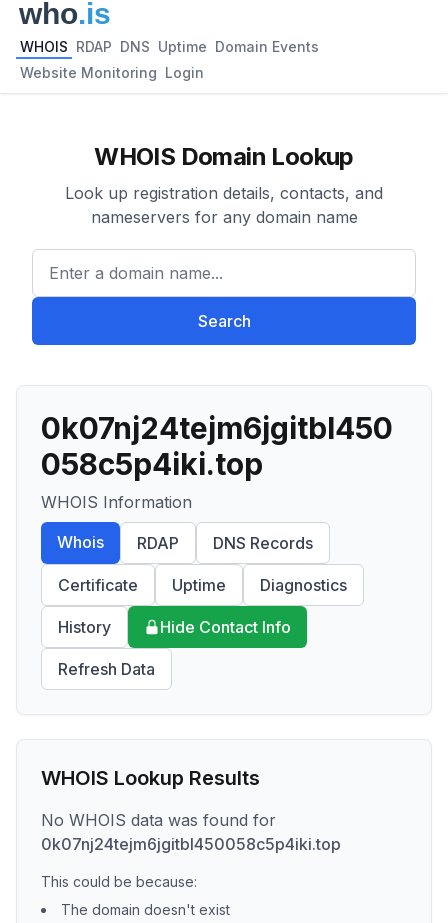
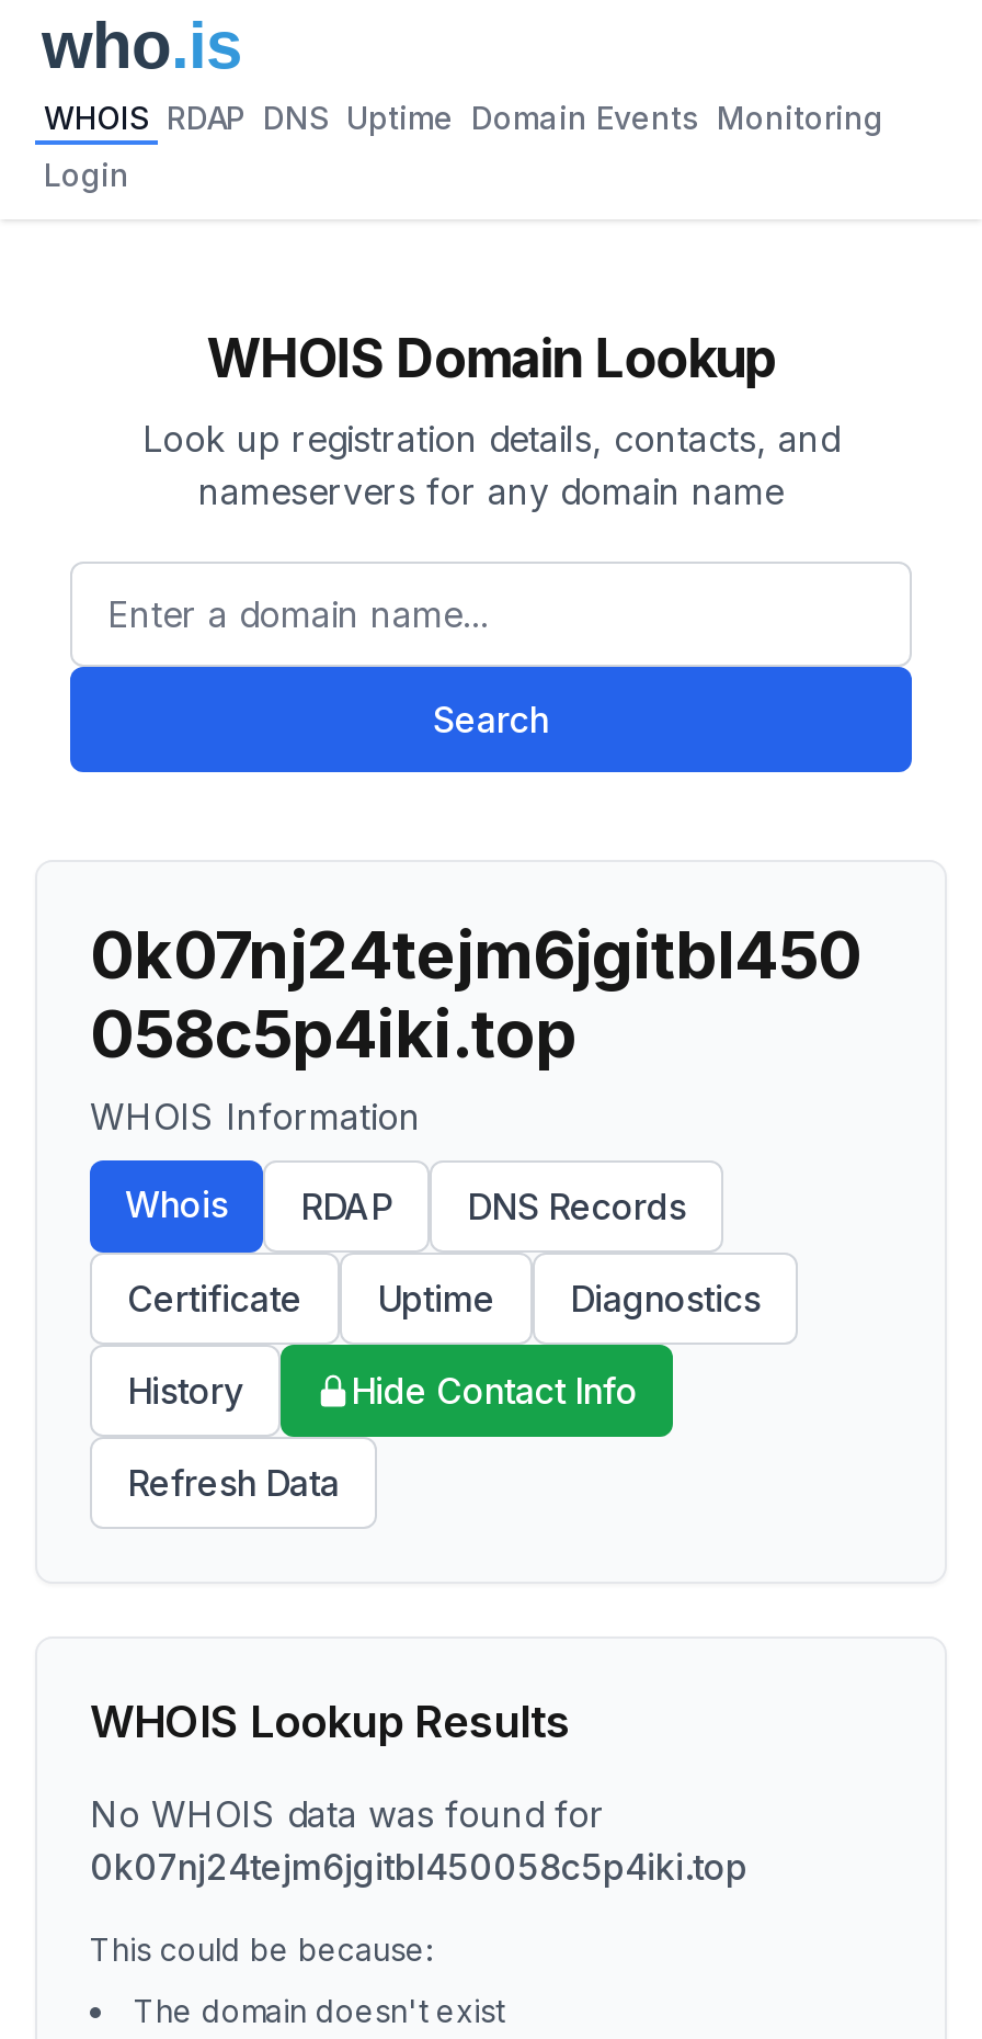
[20,38,319,55] WHOIS RDAP DNS Uptime Domain Events -> [44,99,883,136] WHOIS RDAP DNS Uptime Domain Events Monitoring
[20,64,204,81] Website Monitoring Login -> [44,156,129,193] Login

